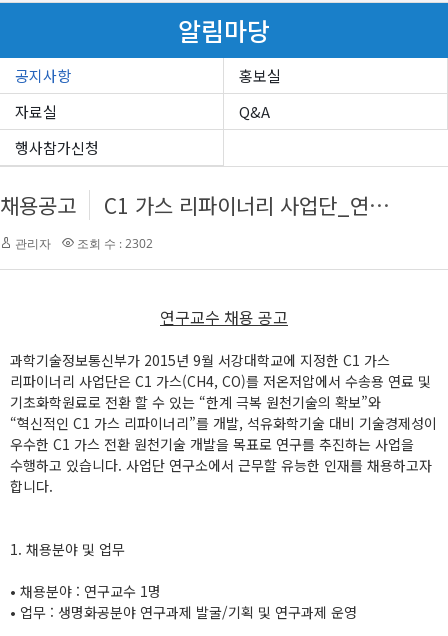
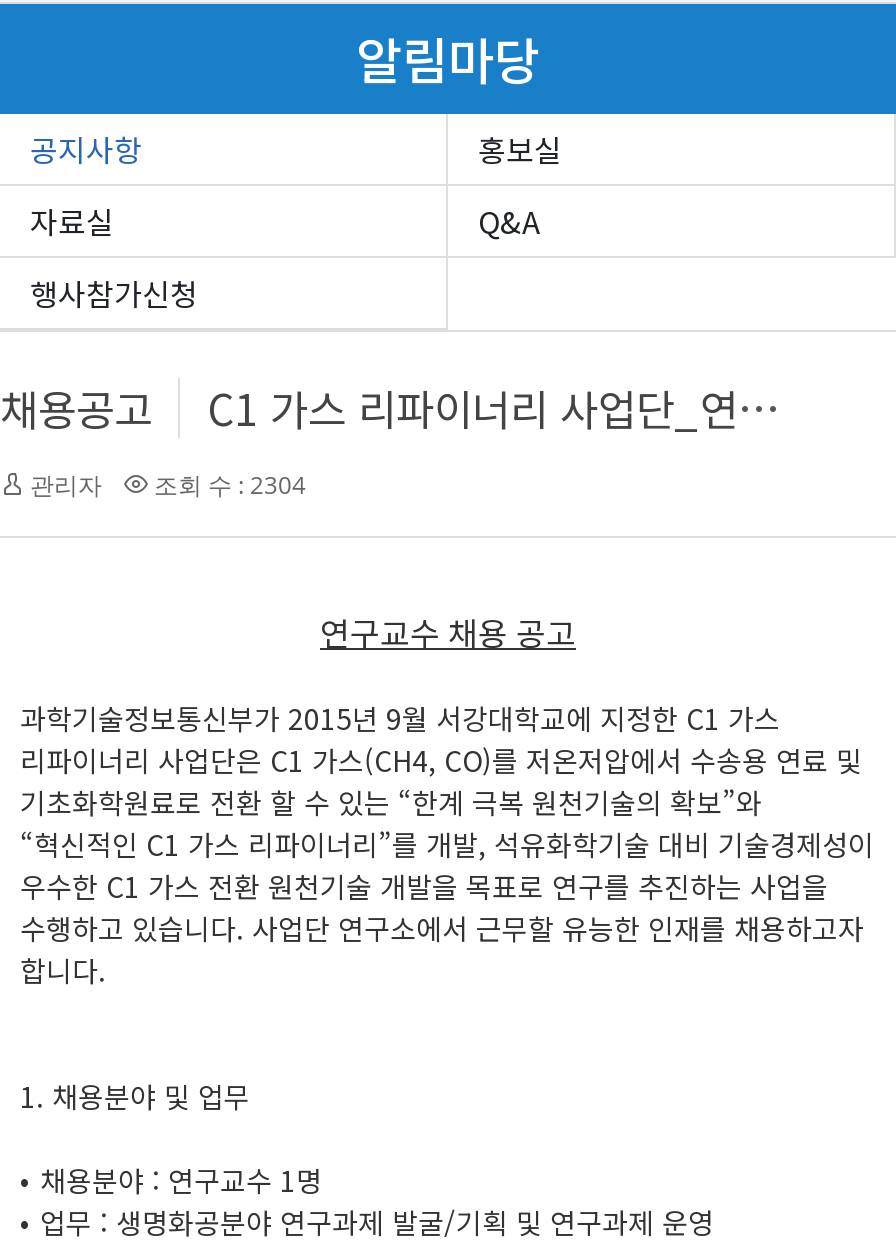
[15,235,153,252] 관리자 조회 수 : 2302 -> [30,469,306,503] 관리자 조회 수 : 2304

